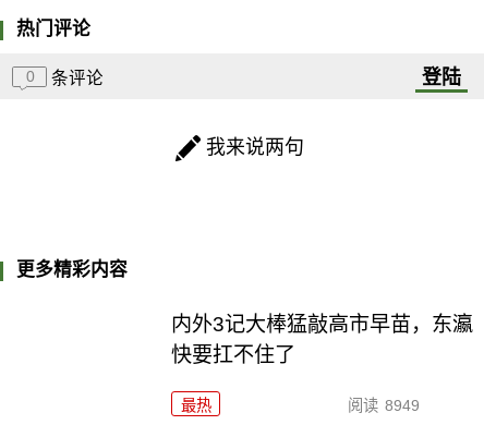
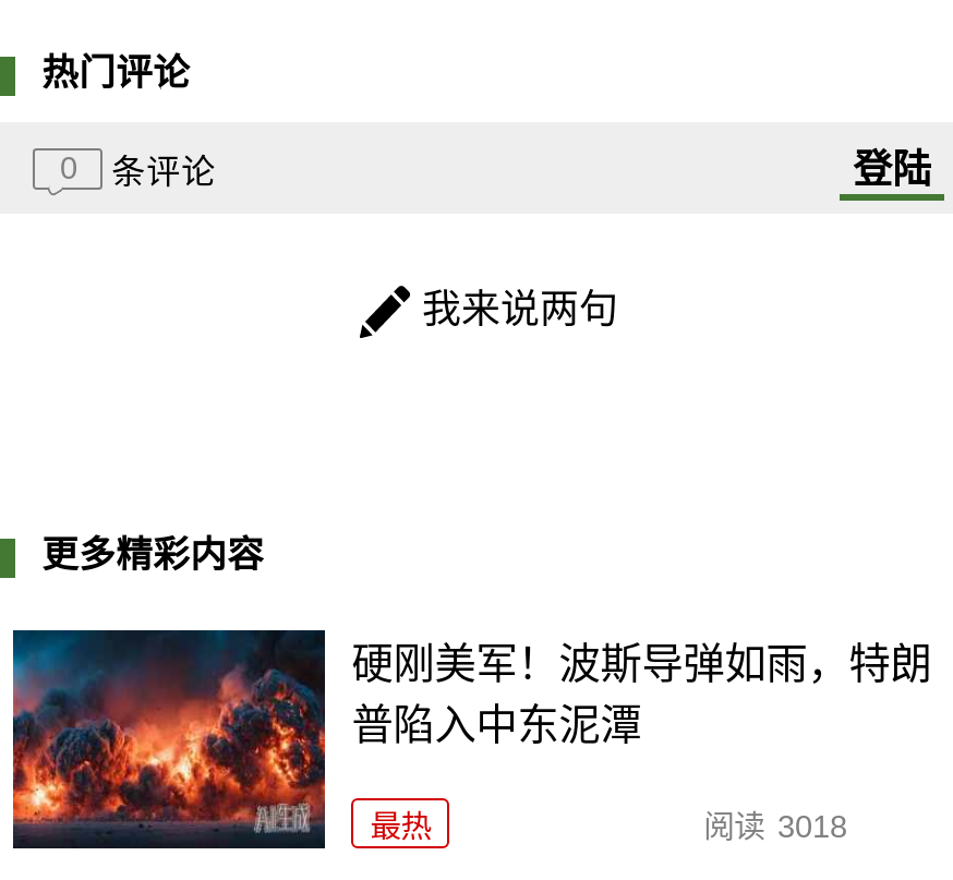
none -> [11,628,327,851] [image]
[171,313,473,366] 内外3记大棒猛敲高市早苗，东瀛 | 快要扛不住了 -> [352,641,932,748] 硬刚美军！波斯导弹如雨，特朗 | 普陷入中东泥潭
[347,397,419,414] 阅读 8949 -> [704,809,847,844] 阅读 3018

